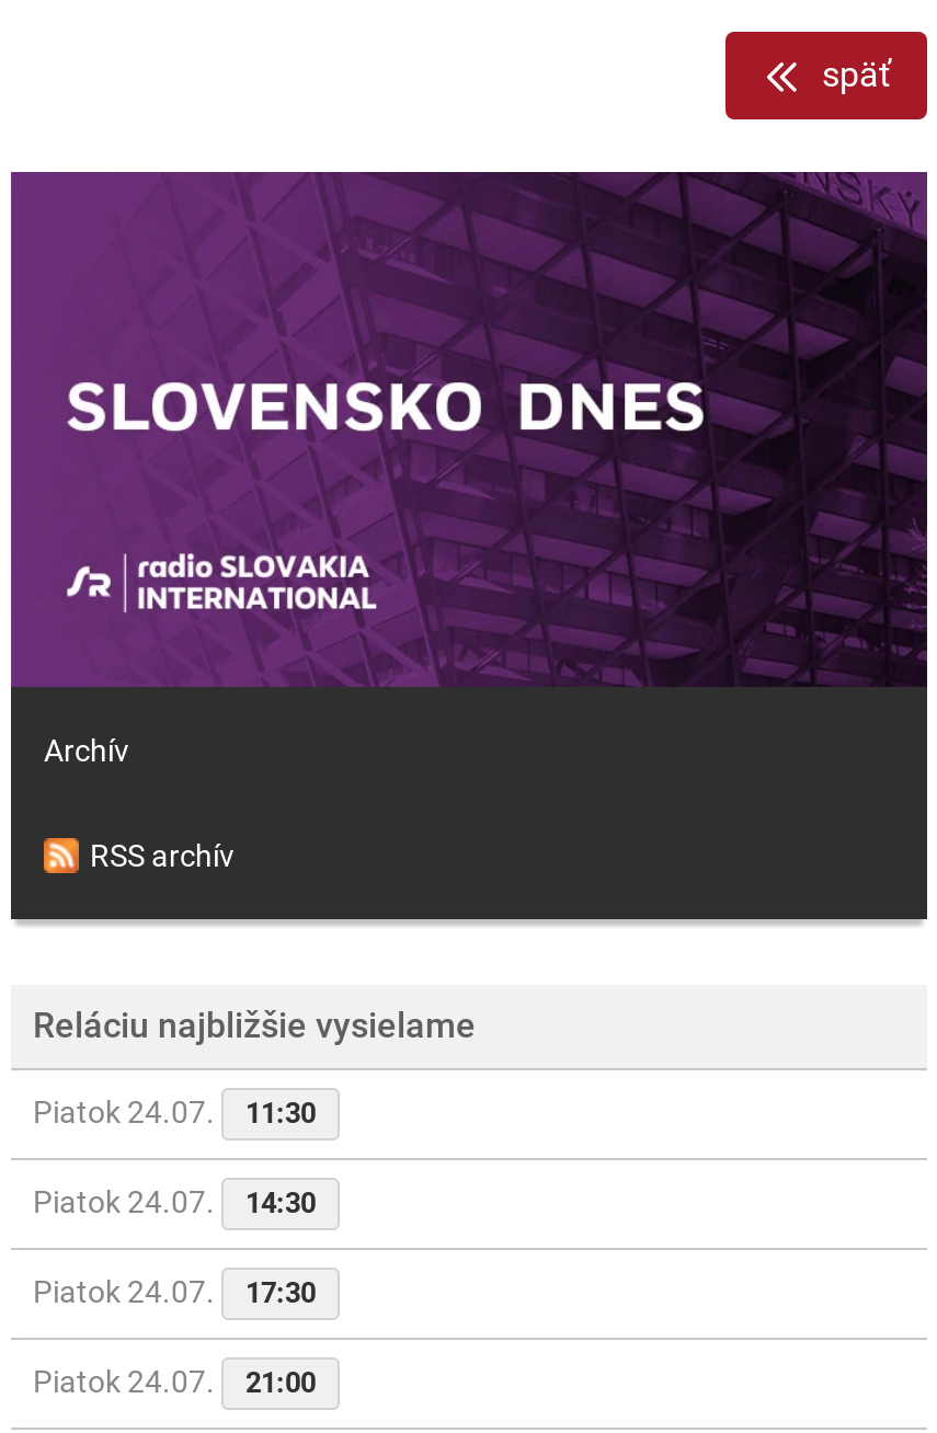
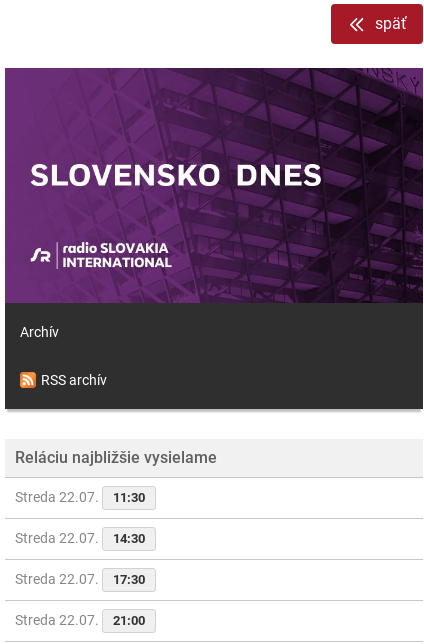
[33,1095,316,1130] Piatok 24.07. 11:30 -> [15,489,145,505] Streda 22.07. 11:30
[33,1185,316,1220] Piatok 24.07. 14:30 -> [15,530,145,546] Streda 22.07. 14:30
[33,1275,316,1310] Piatok 24.07. 17:30 -> [15,571,145,587] Streda 22.07. 17:30
[33,1365,316,1400] Piatok 24.07. 21:00 -> [15,612,145,628] Streda 22.07. 21:00

